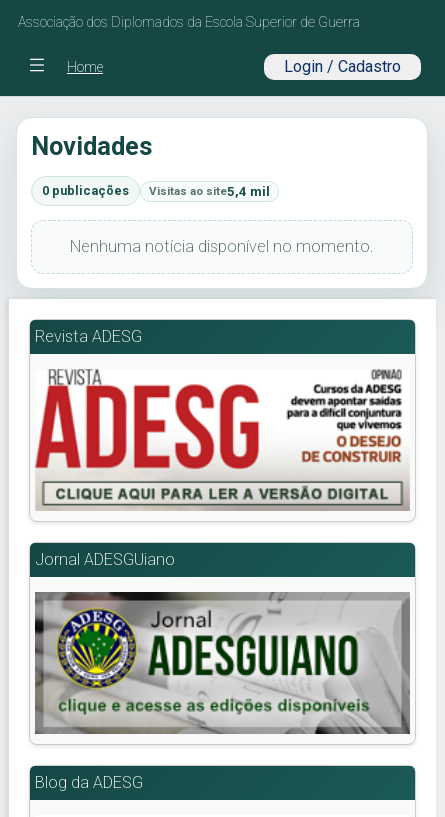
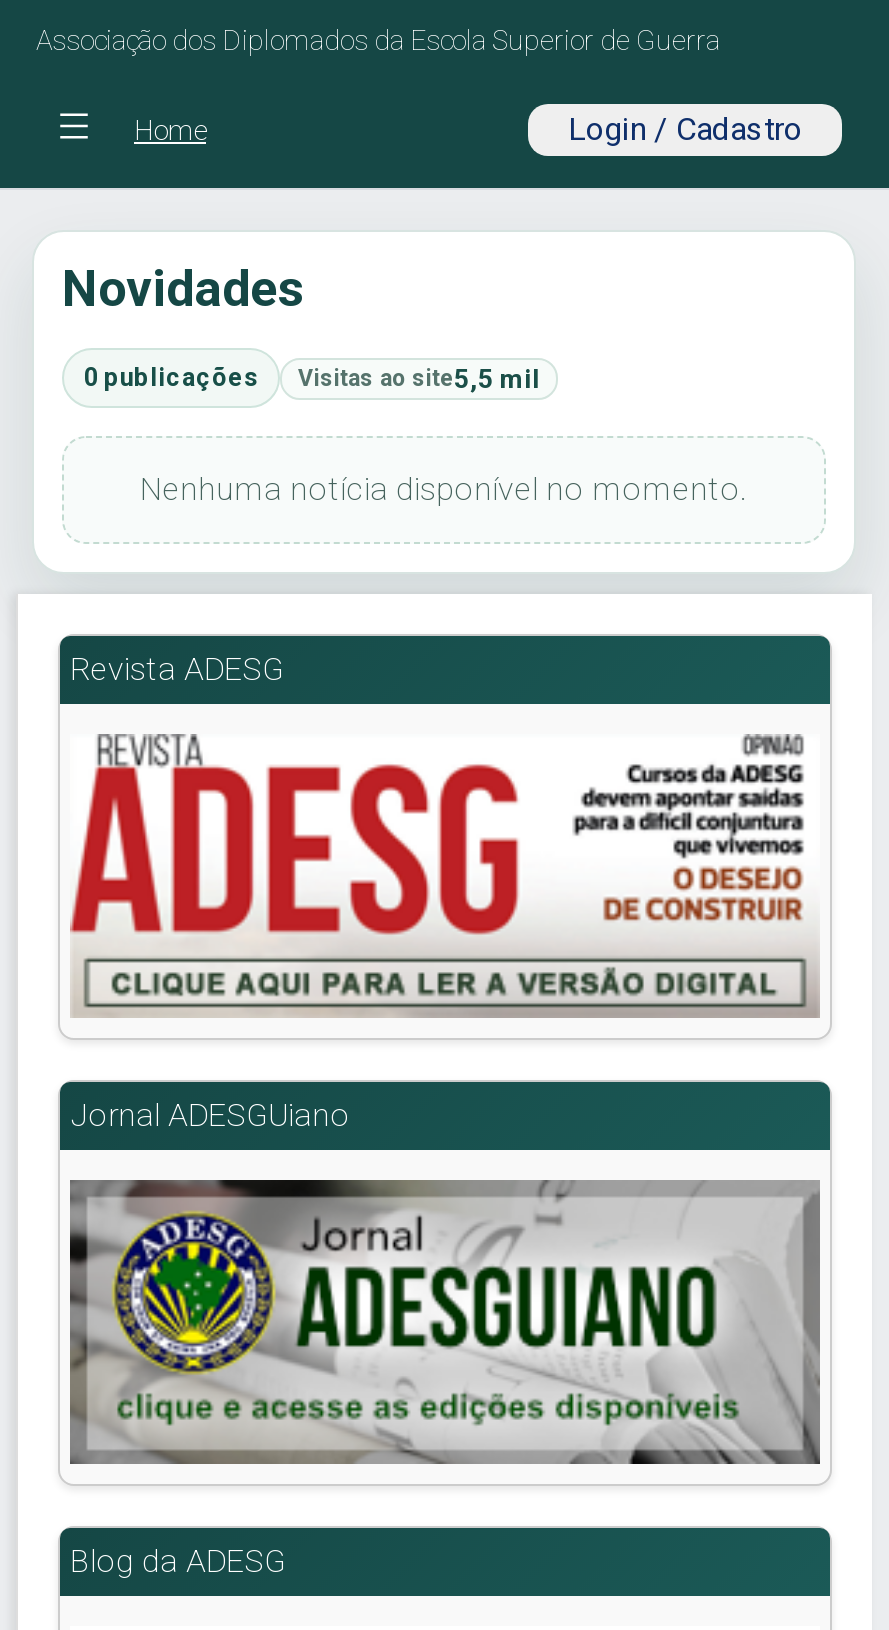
[149,183,270,198] Visitas ao site5,4 mil -> [298,363,540,393] Visitas ao site5,5 mil

